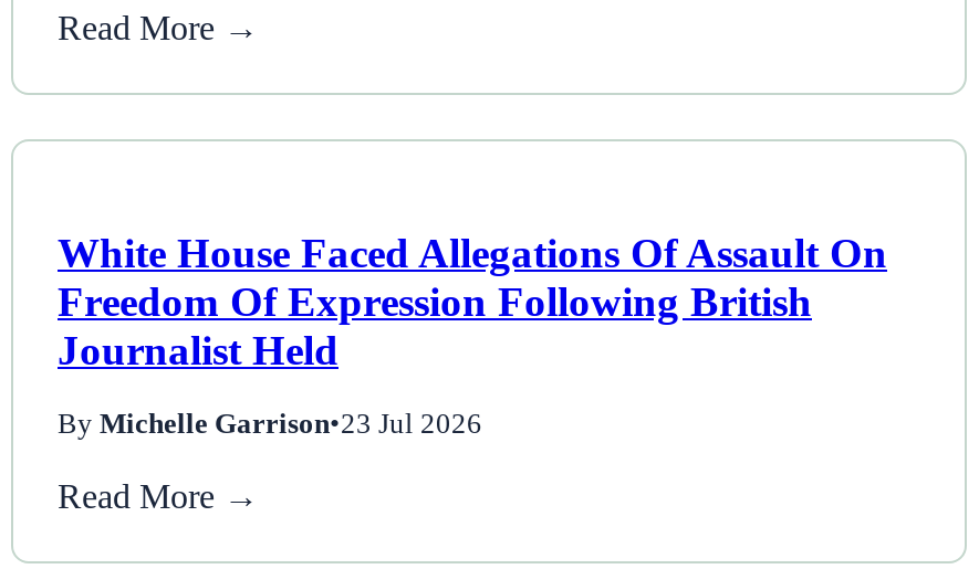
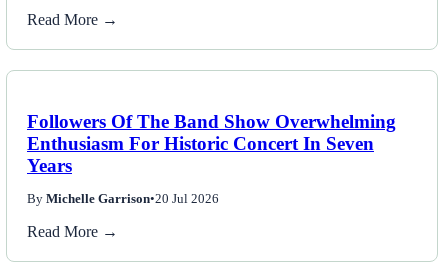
[58,229,887,372] White House Faced Allegations Of Assault On | Freedom Of Expression Following British | Journalist Held -> [27,110,396,175] Followers Of The Band Show Overwhelming | Enthusiasm For Historic Concert In Seven | Years
[58,408,482,439] By Michelle Garrison•23 Jul 2026 -> [27,191,219,205] By Michelle Garrison•20 Jul 2026

